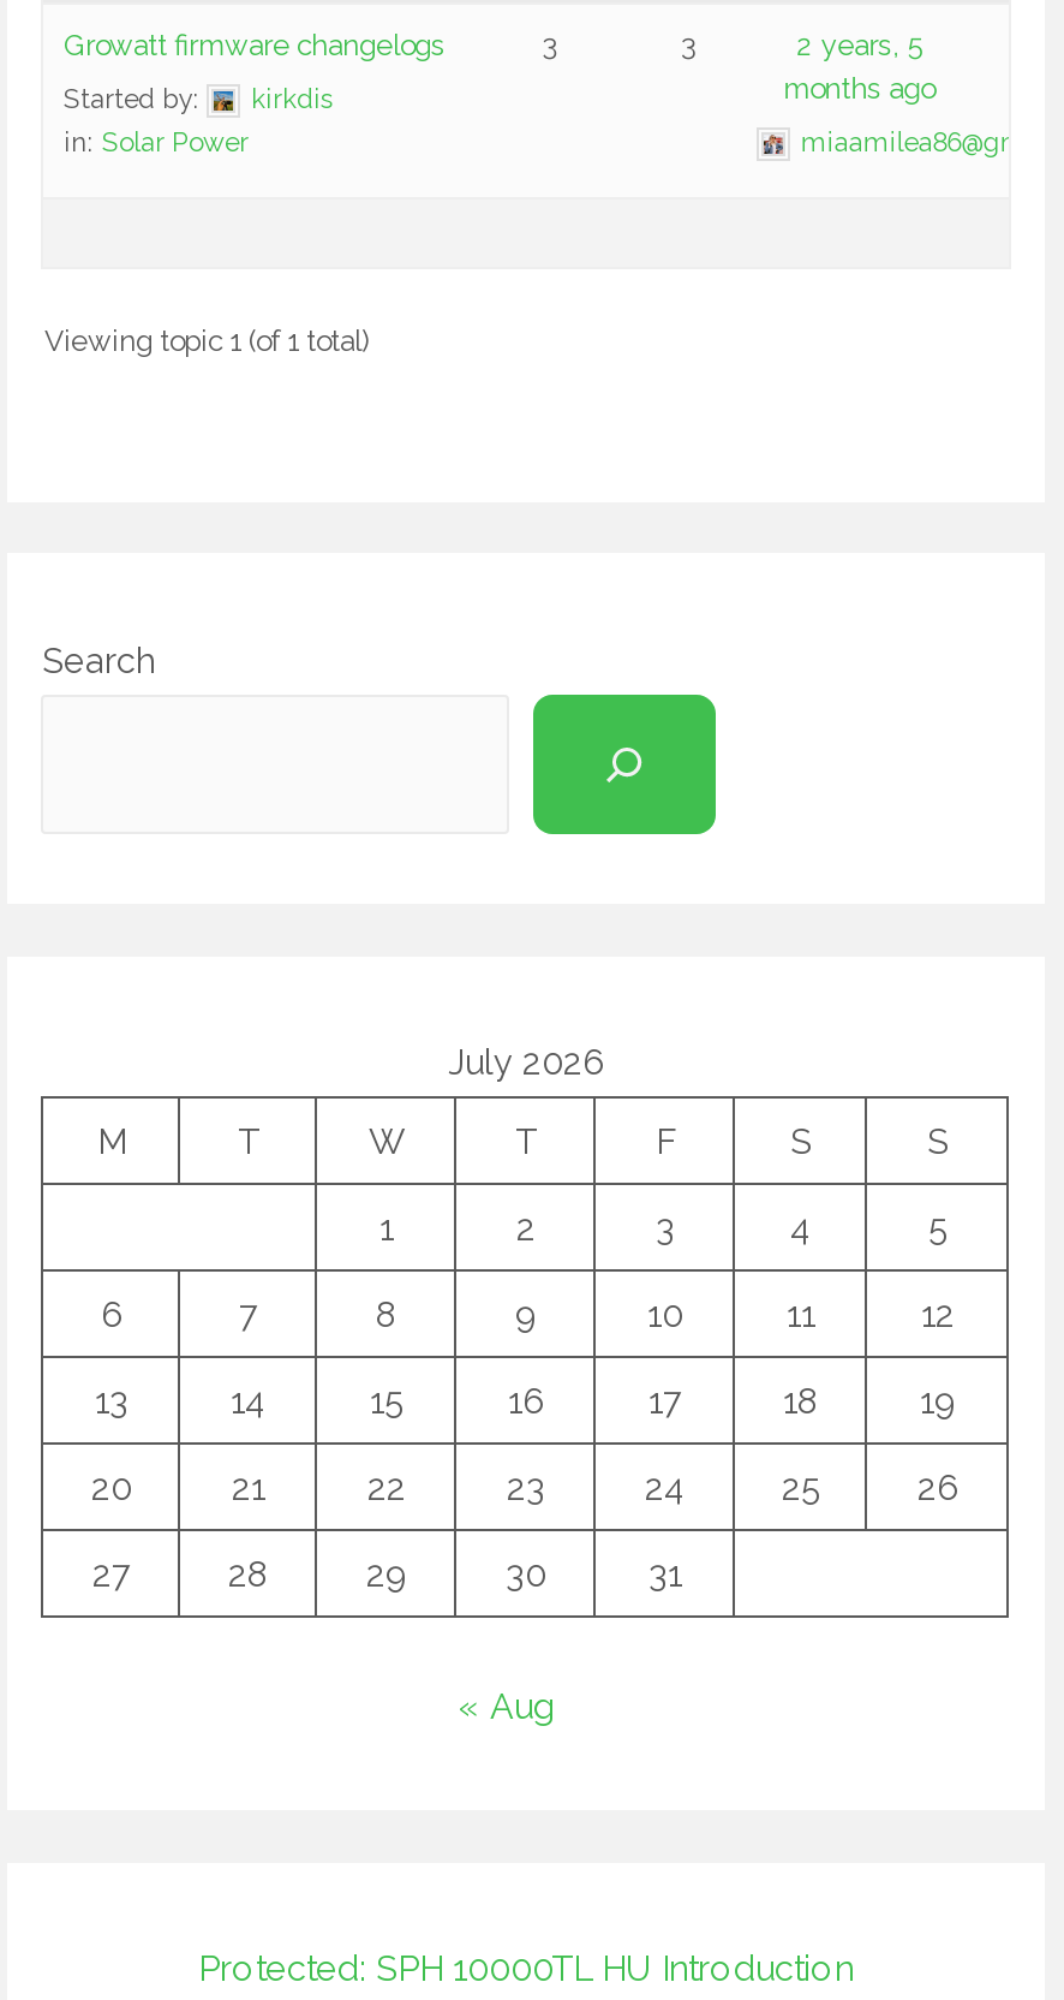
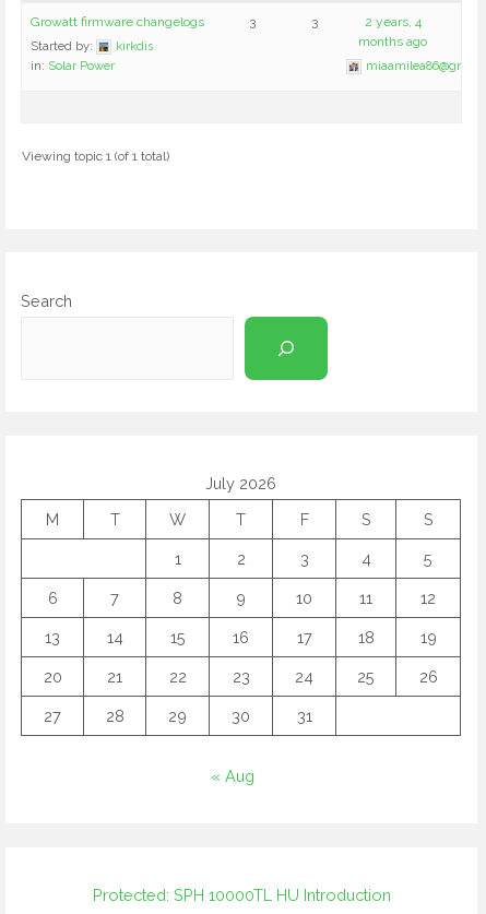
[796,28,921,62] 2 years, 5 -> [364,14,421,29] 2 years, 4

